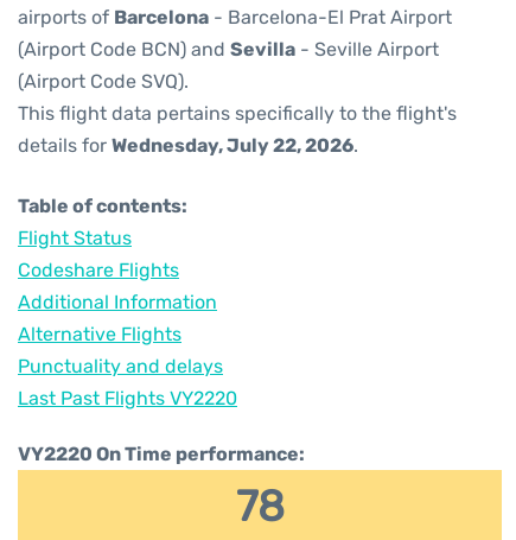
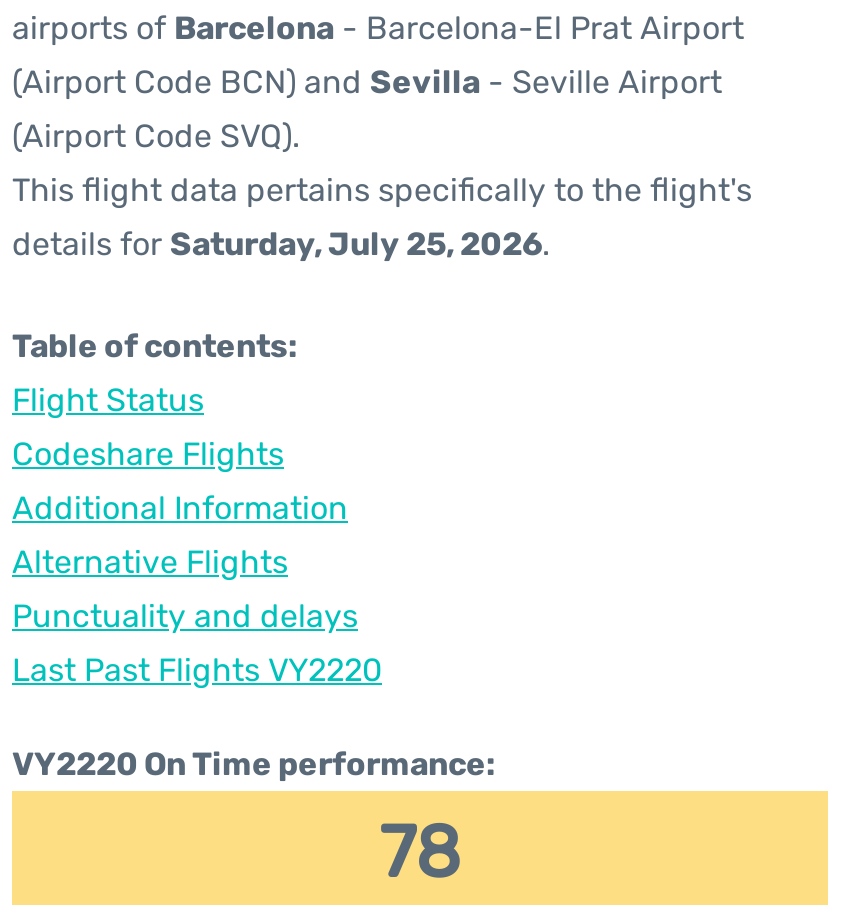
[18,134,358,157] details for Wednesday, July 22, 2026. -> [12,225,550,263] details for Saturday, July 25, 2026.

